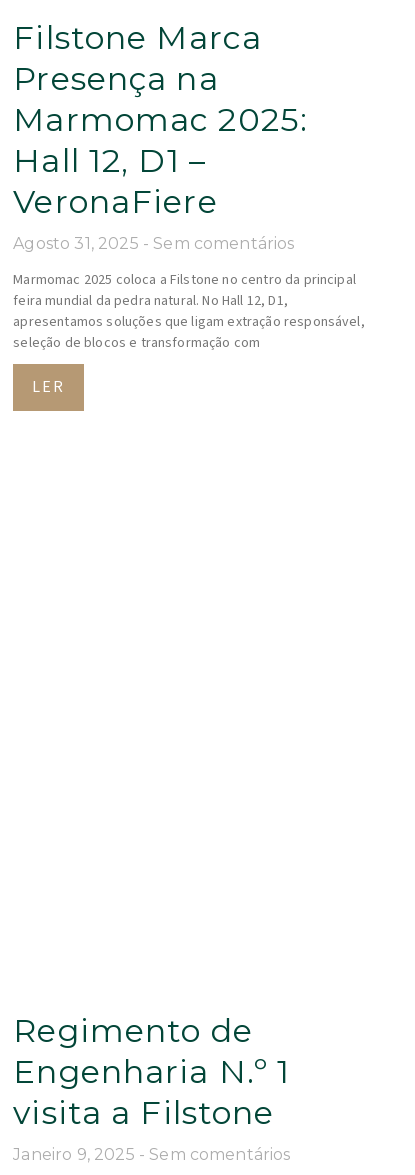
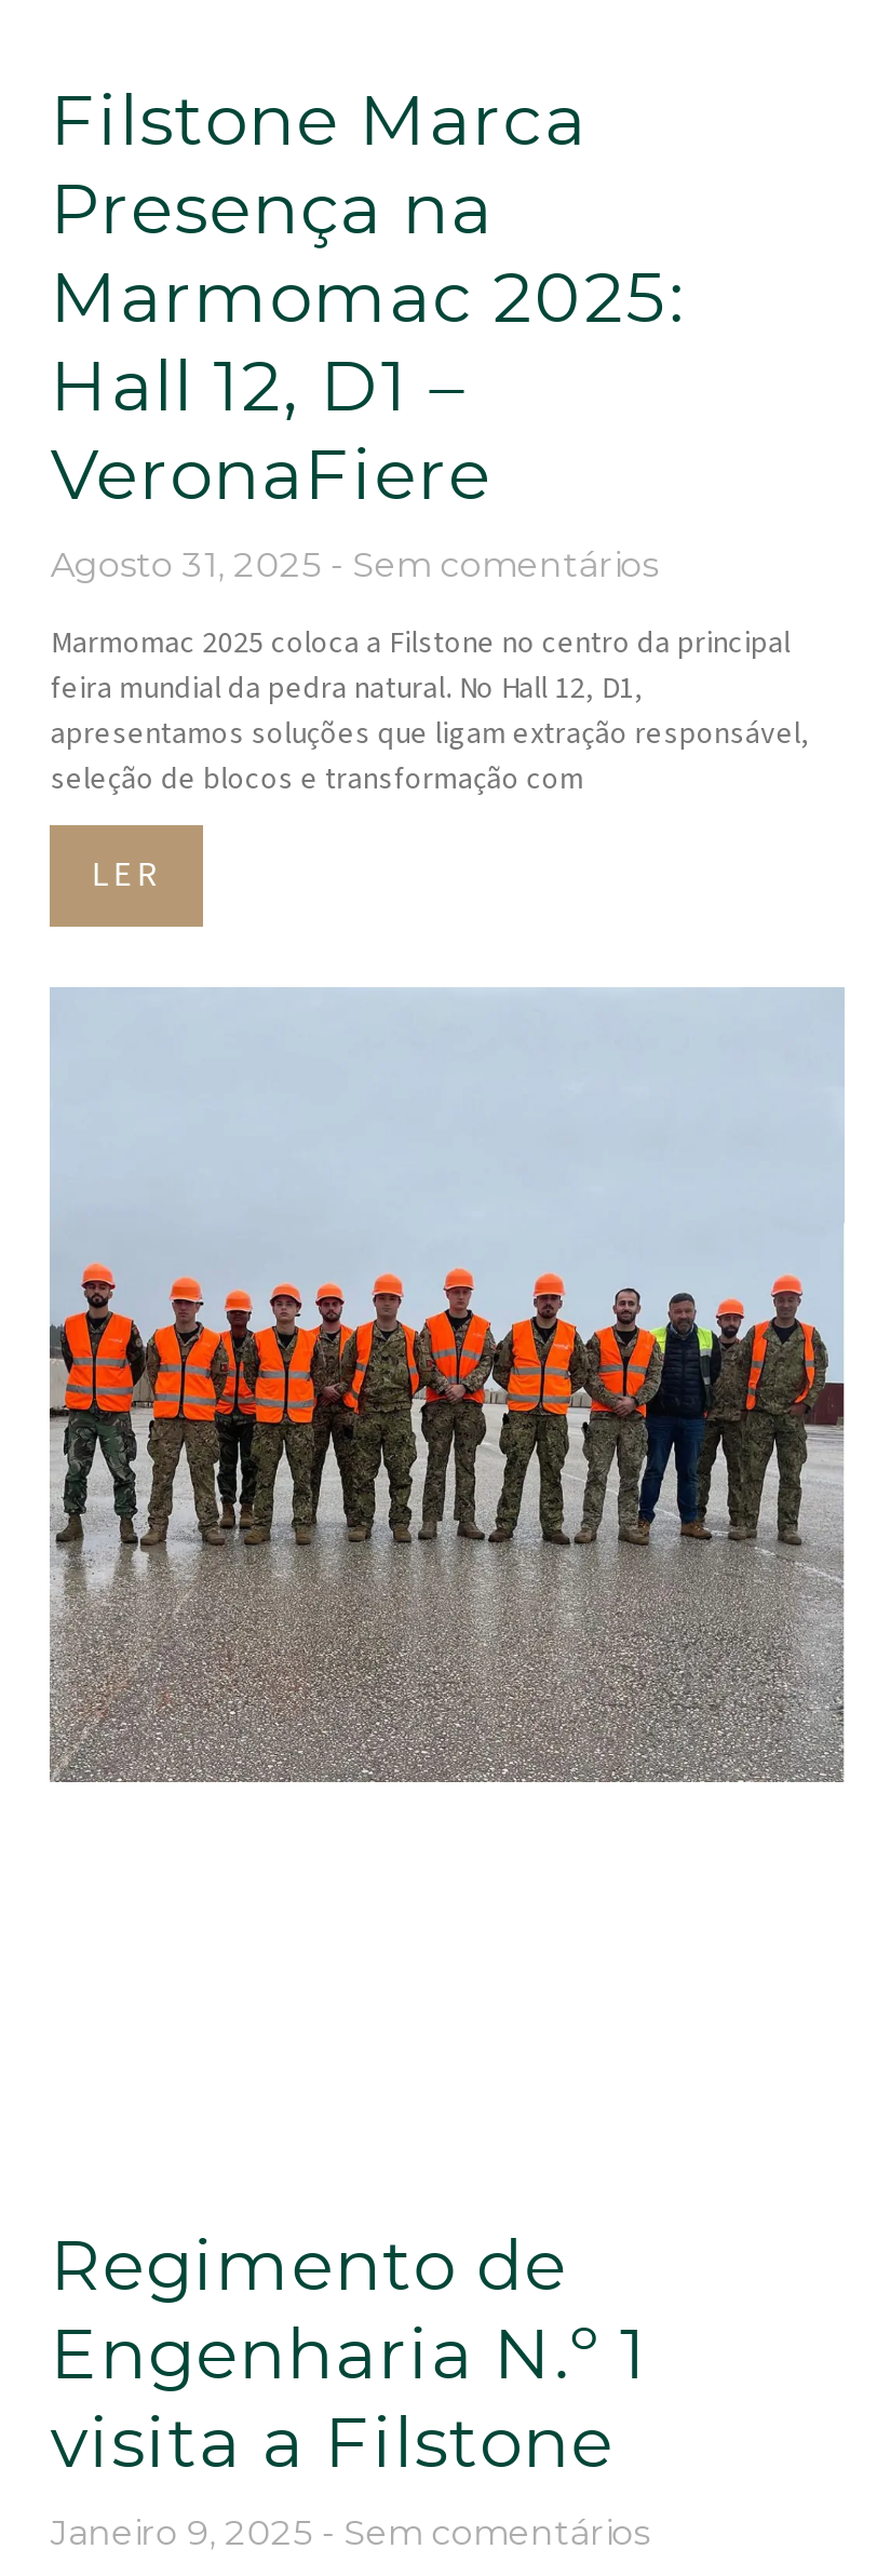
none -> [48,987,847,1784] [image]

